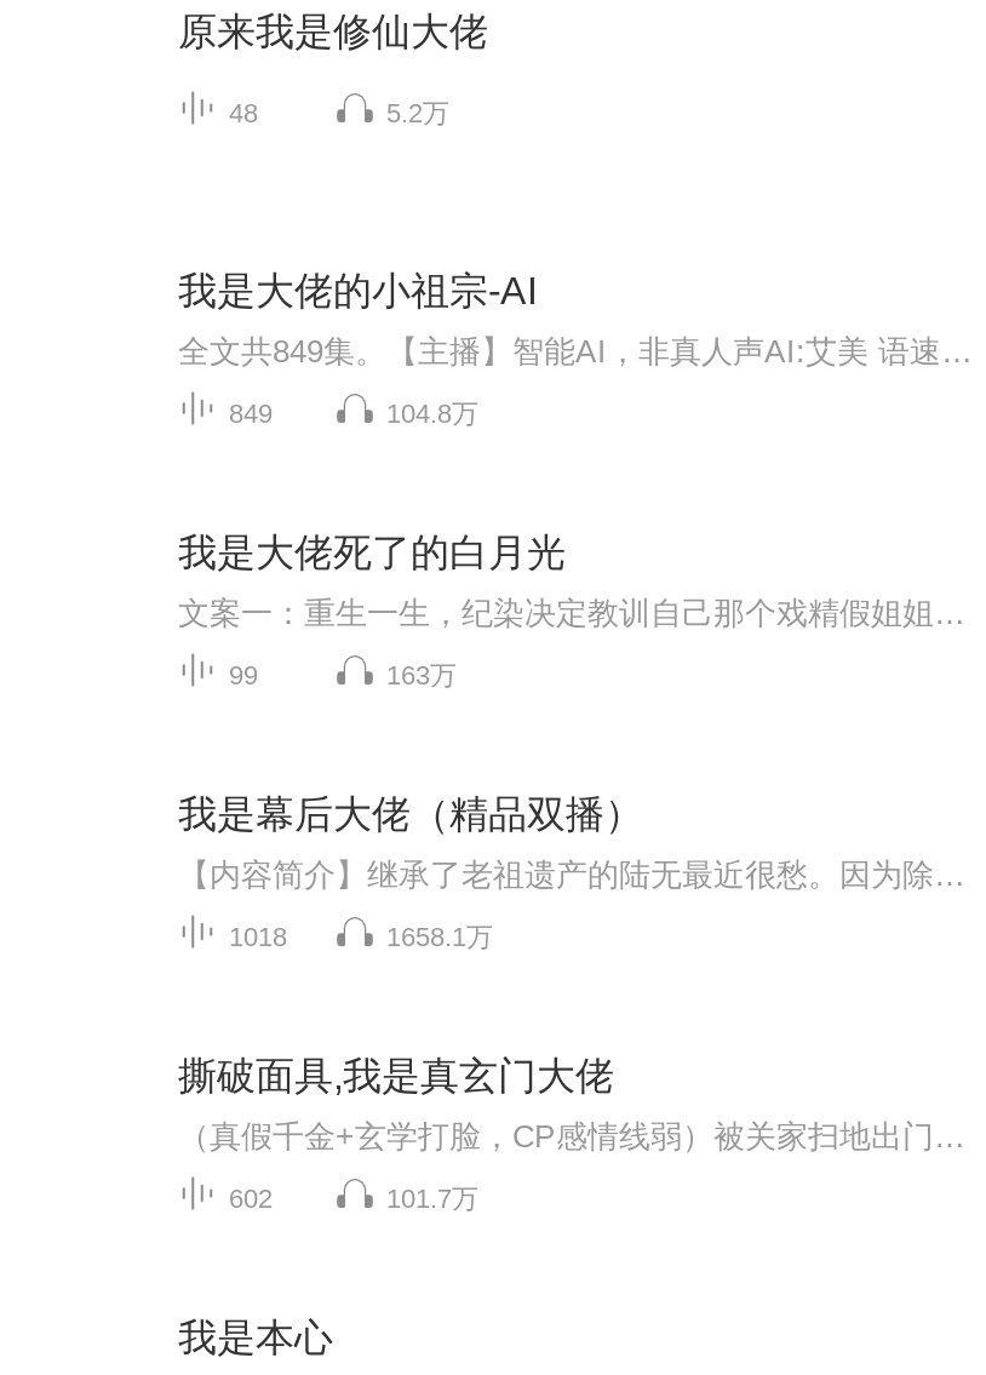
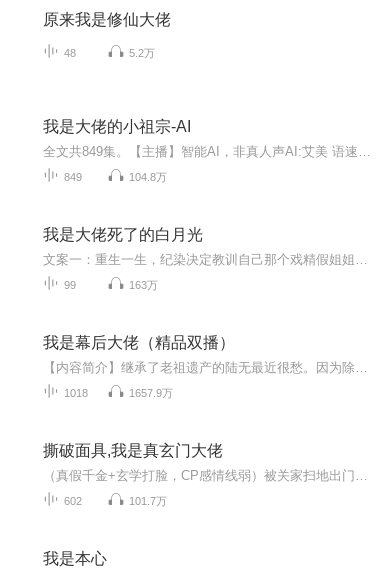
[386,921,493,951] 1658.1万 -> [129,387,173,399] 1657.9万

